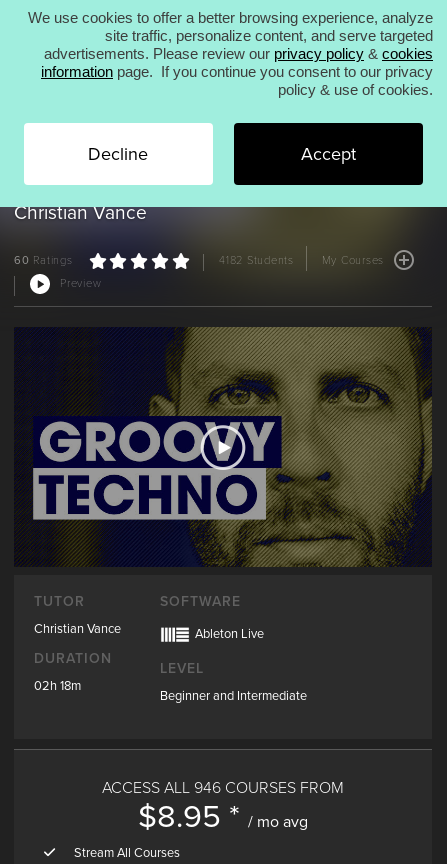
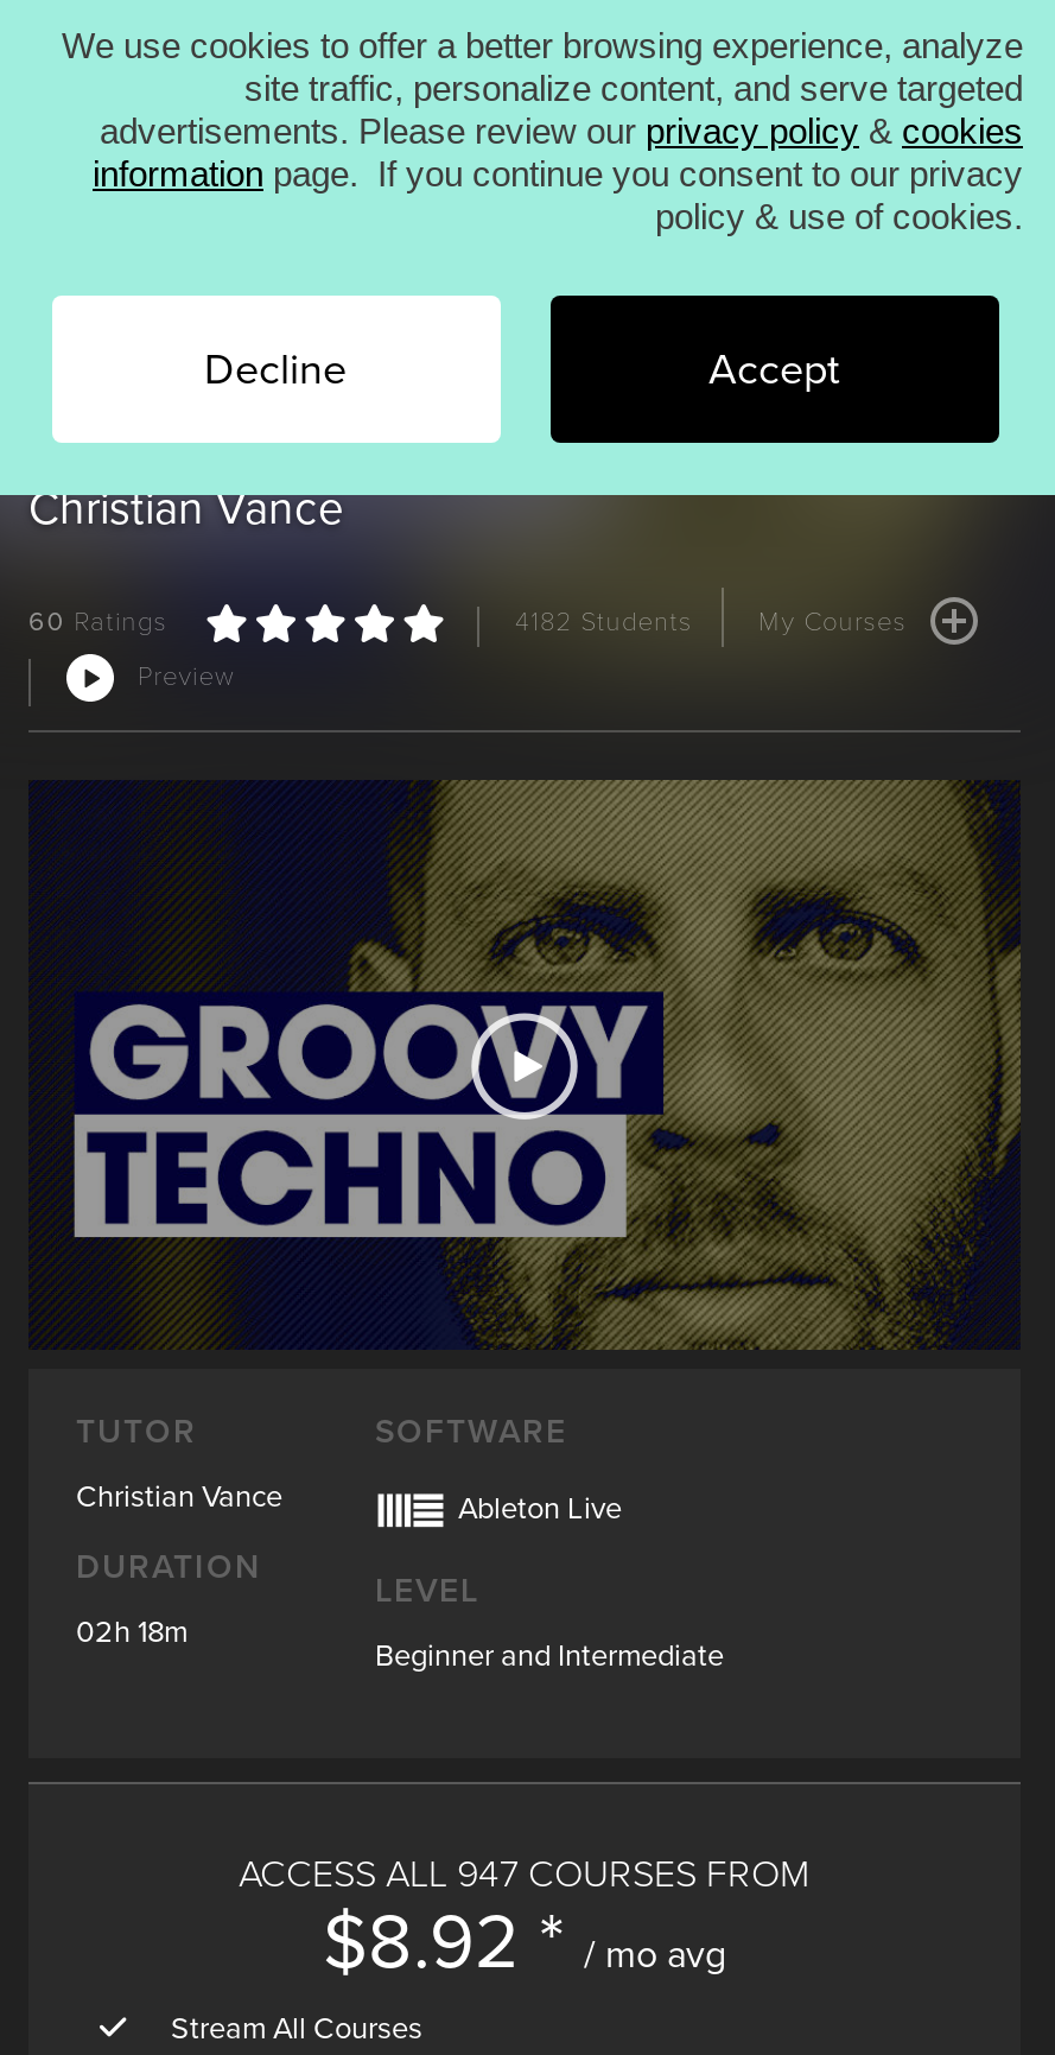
[102,778,344,798] ACCESS ALL 946 COURSES FROM -> [239,1850,811,1898] ACCESS ALL 947 COURSES FROM
[138,798,308,836] $8.95 * / mo avg -> [323,1898,726,1988] $8.92 * / mo avg

